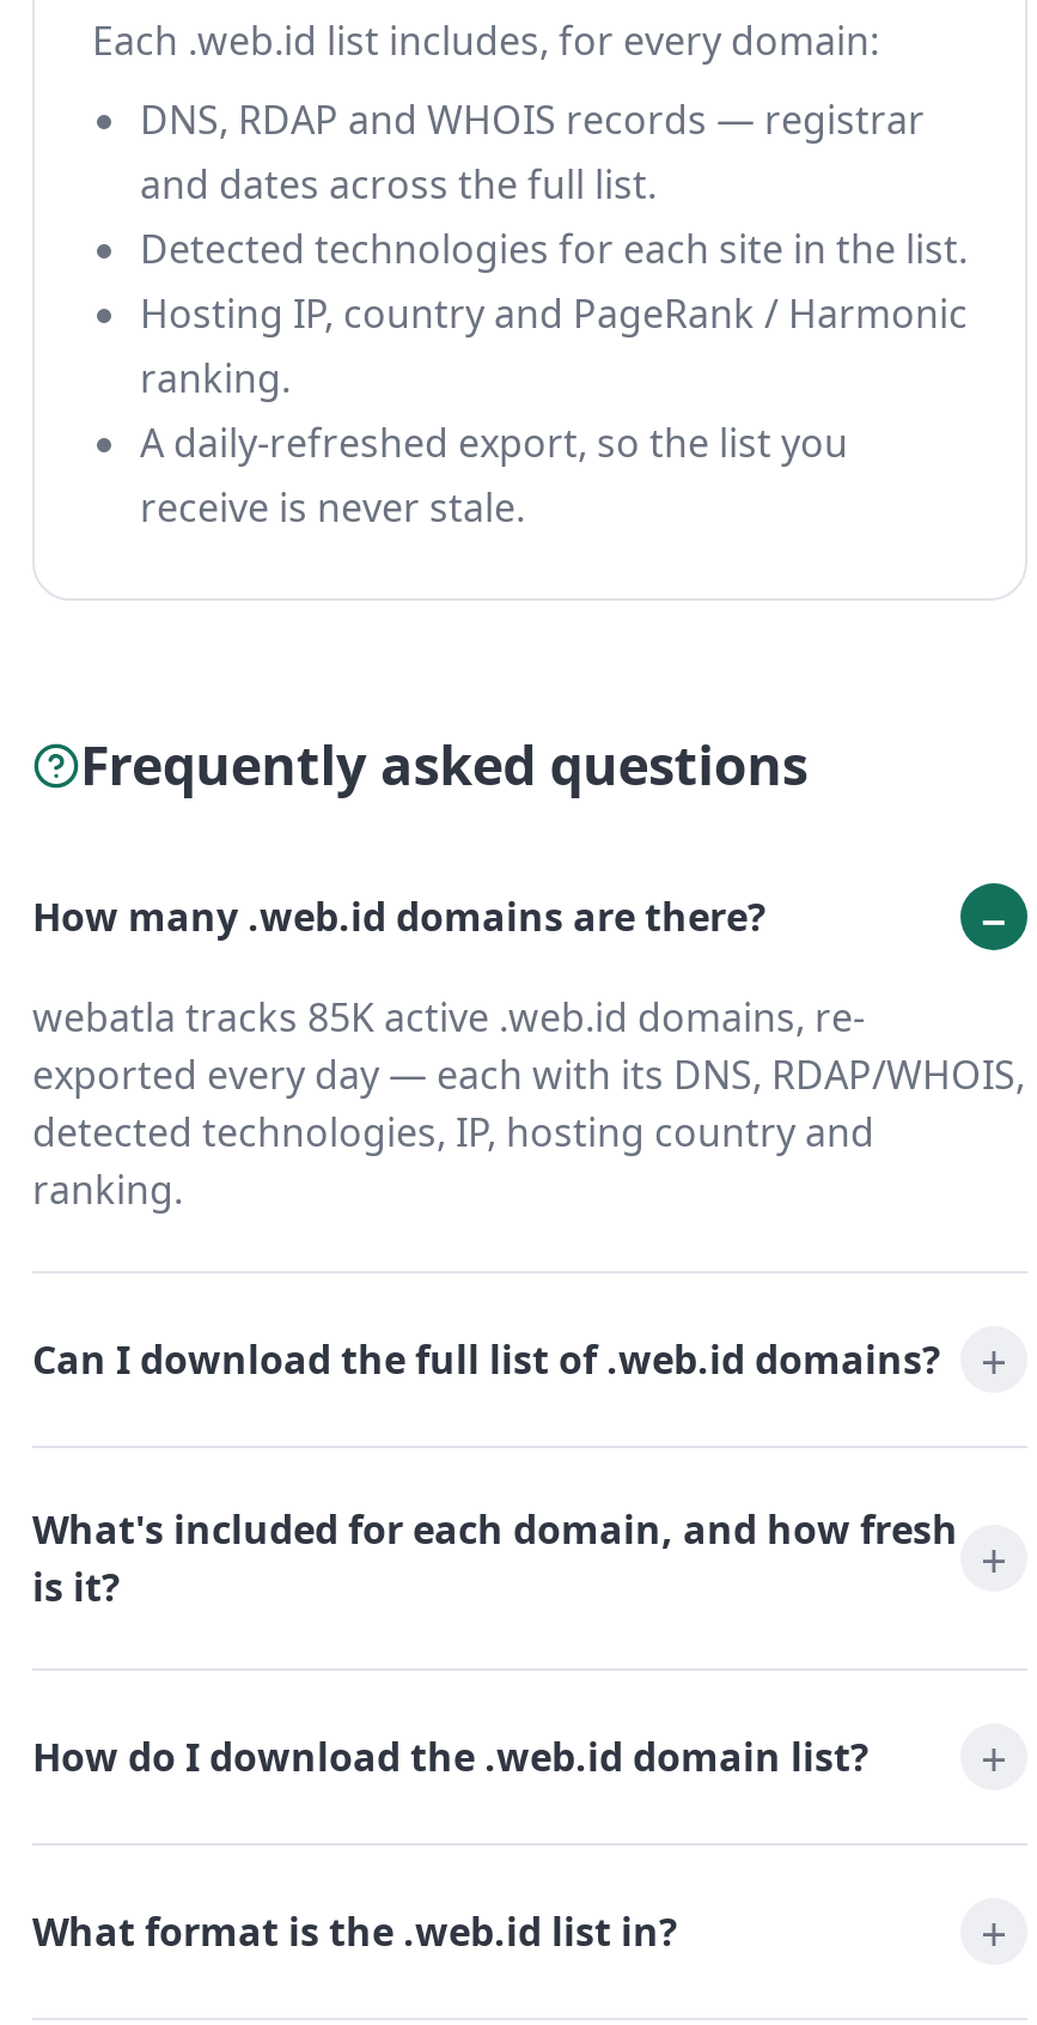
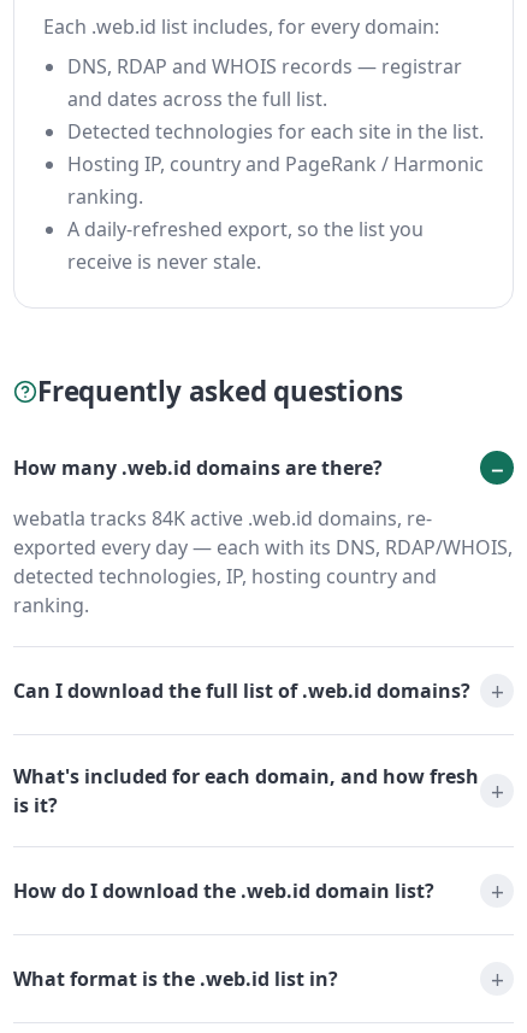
[32,992,865,1045] webatla tracks 85K active .web.id domains, re- -> [13,506,432,532] webatla tracks 84K active .web.id domains, re-

